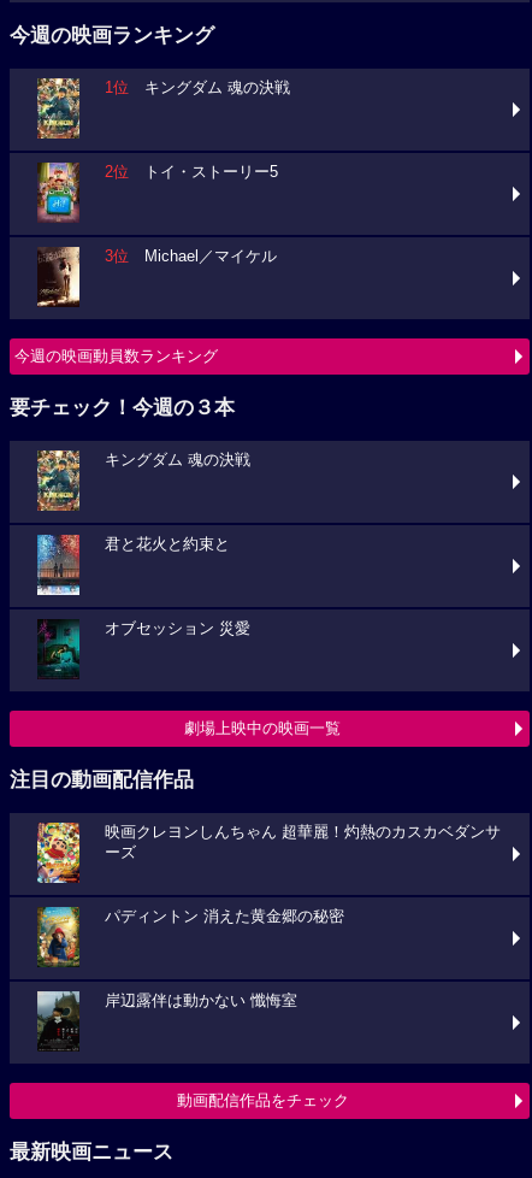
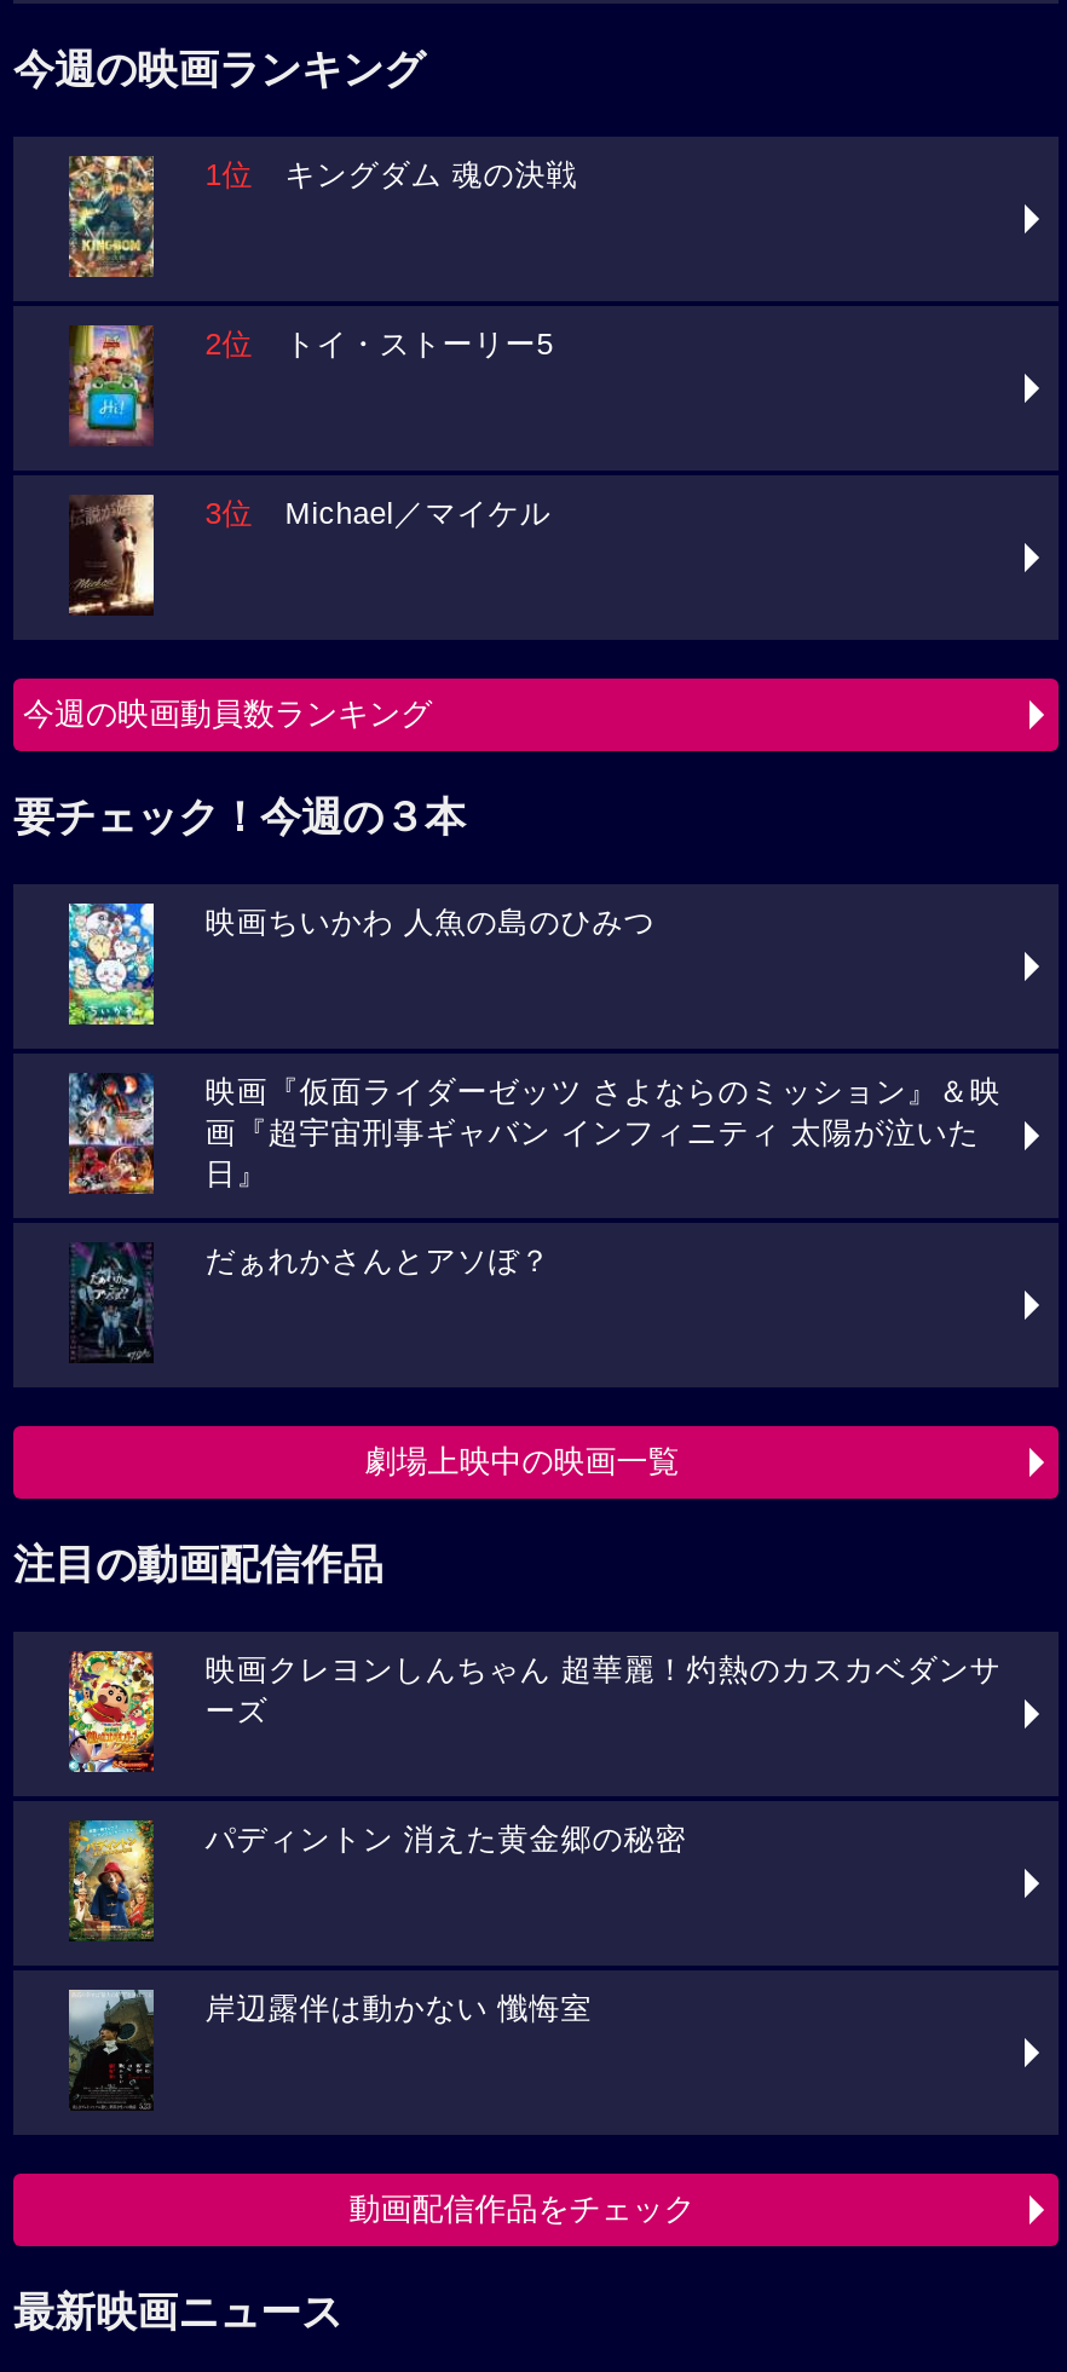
[36,449,251,512] [image] | キングダム 魂の決戦 -> [67,901,655,1027] [image] | 映画ちいかわ 人魚の島のひみつ
[36,534,230,596] [image] | 君と花火と約束と -> [67,1073,1001,1194] [image] | 映画『仮面ライダーゼッツ さよならのミッション』＆映 | 画『超宇宙刑事ギャバン インフィニティ 太陽が泣いた | 日』
[37,619,251,676] [image] | オブセッション 災愛 -> [71,1242,551,1358] [image] | だぁれかさんとアソぼ？

